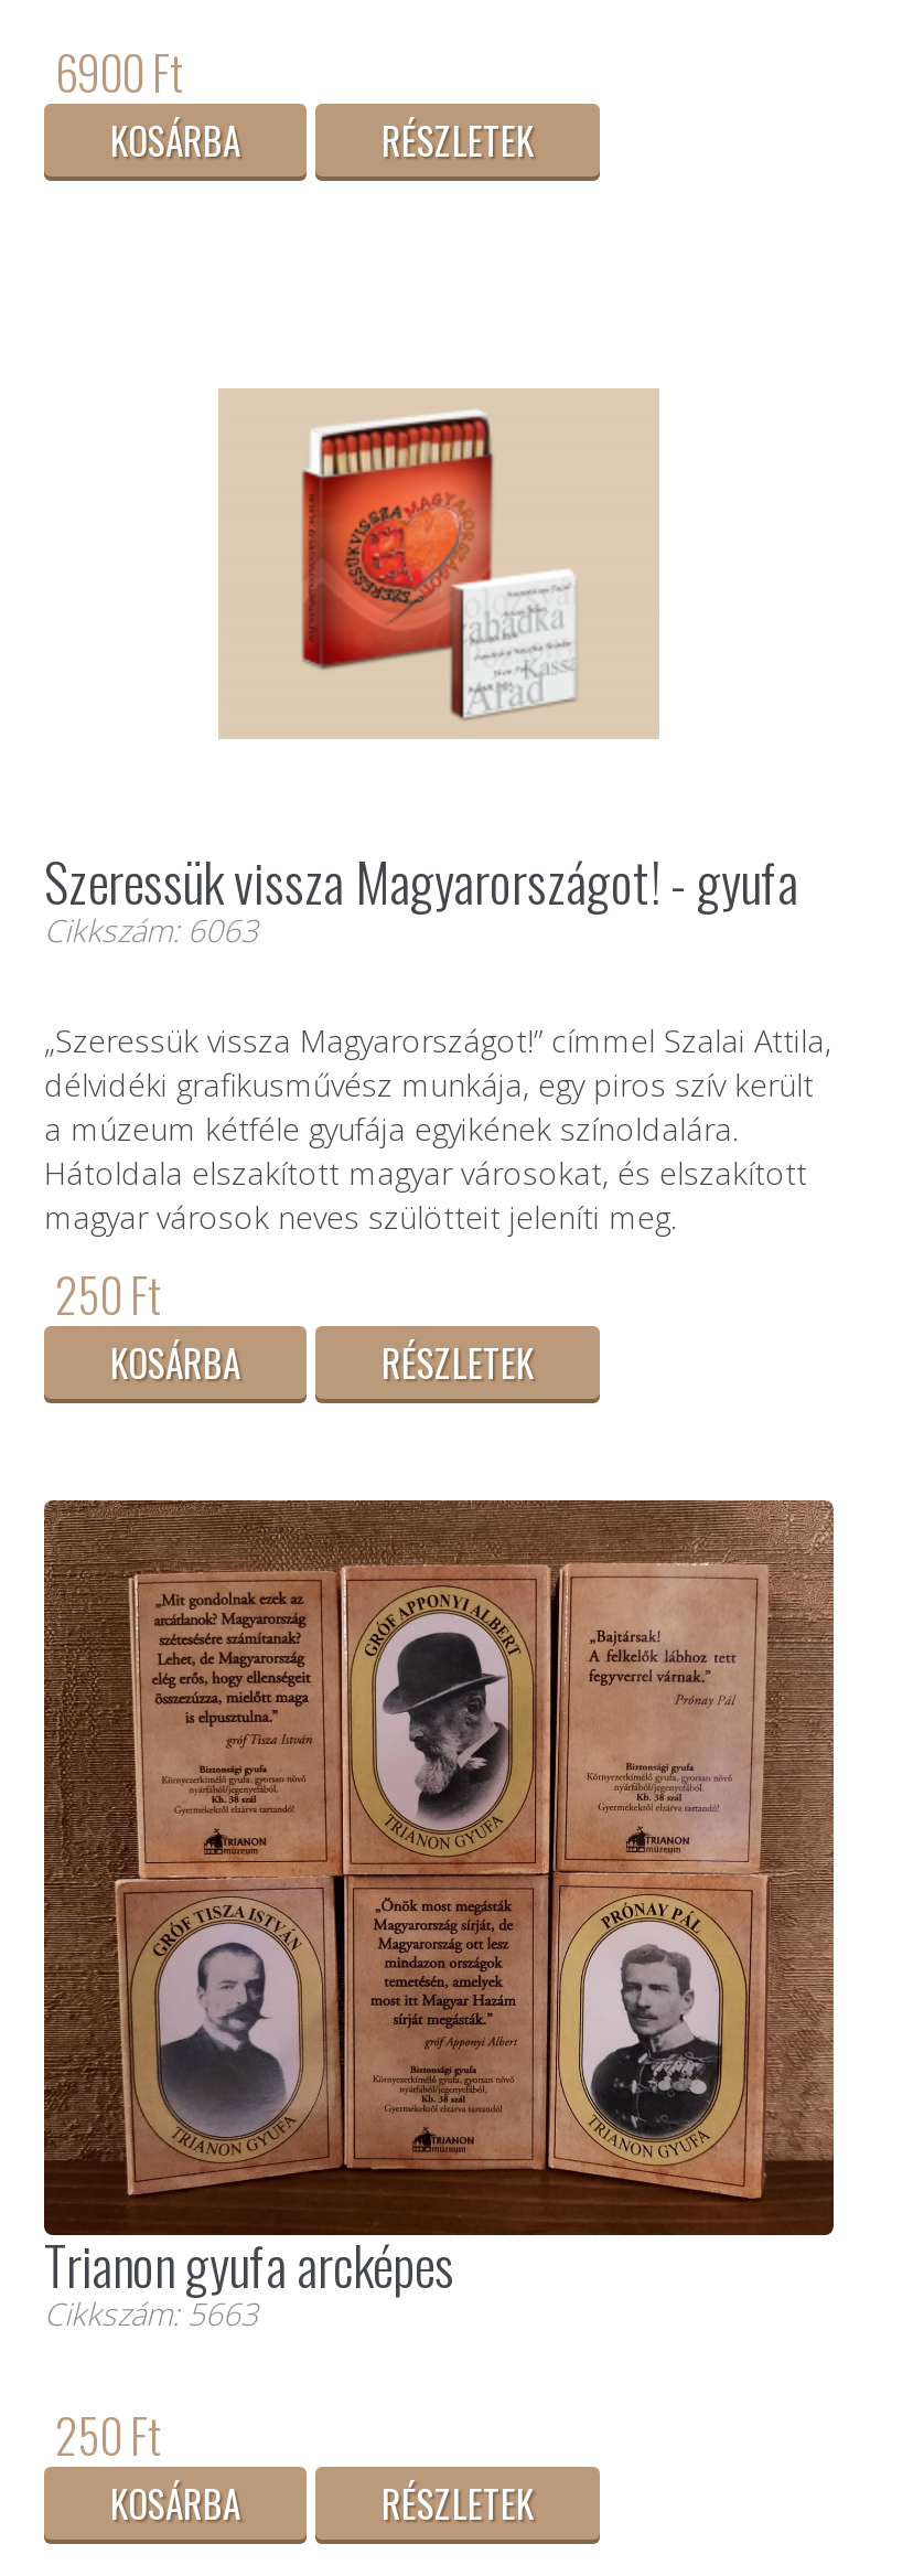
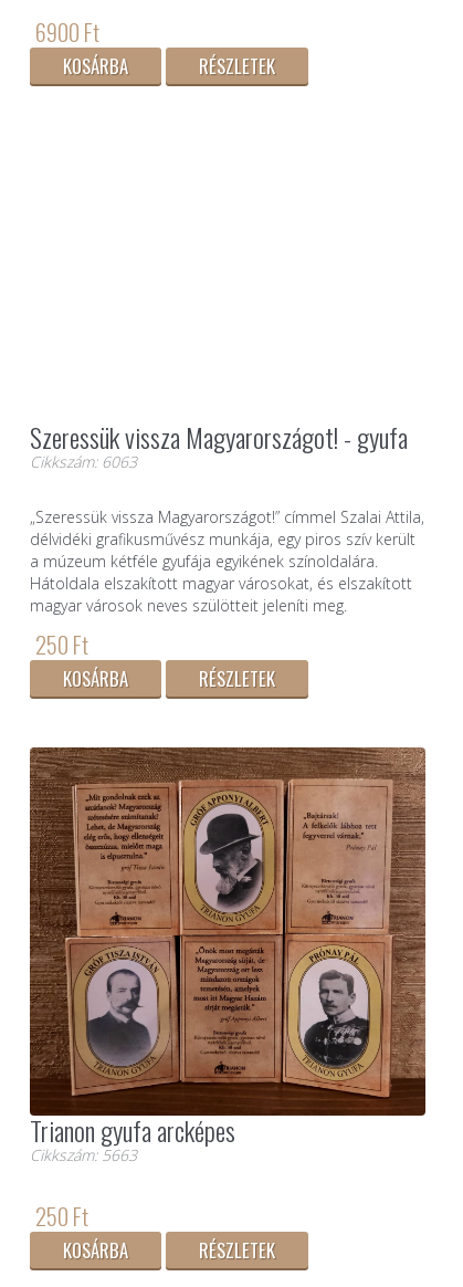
[218,388,659,739] [image] -> none

